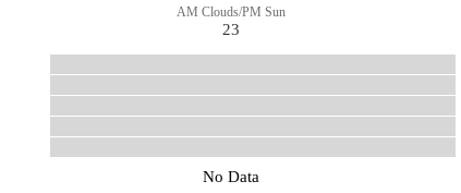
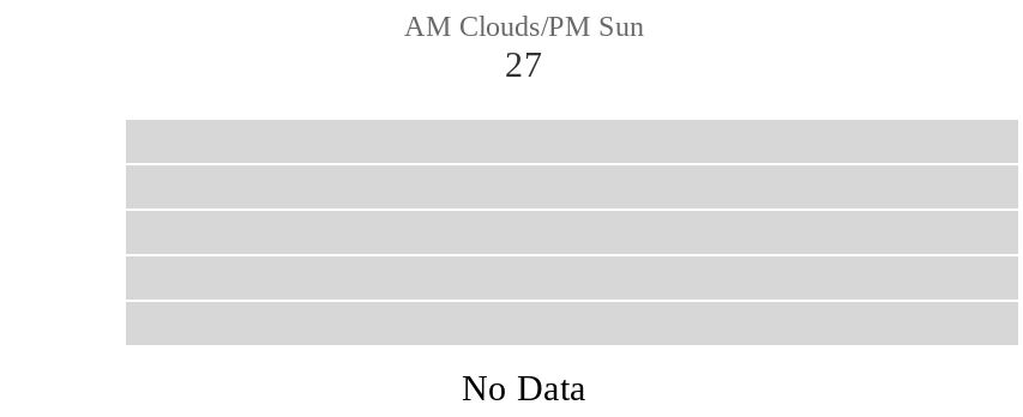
[222,20,240,38] 23 -> [505,45,543,83] 27

